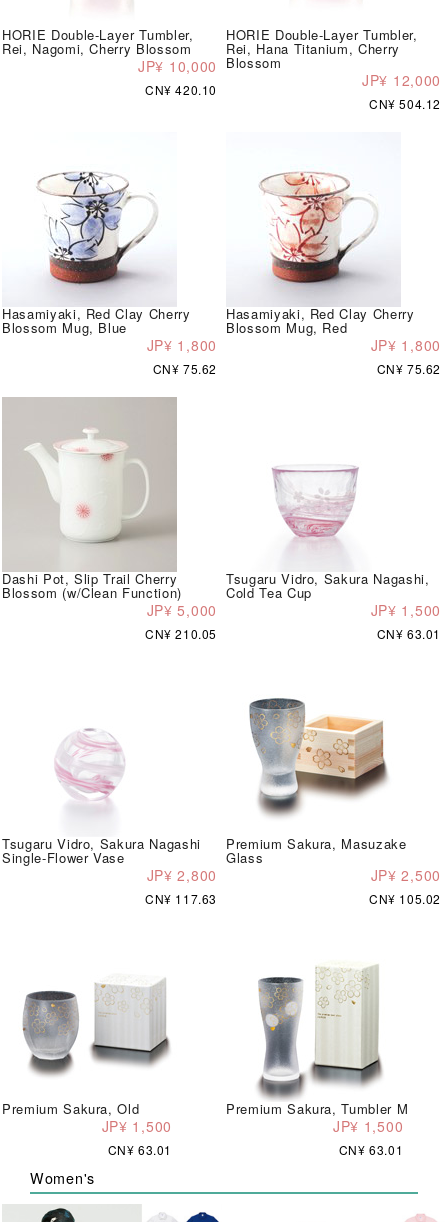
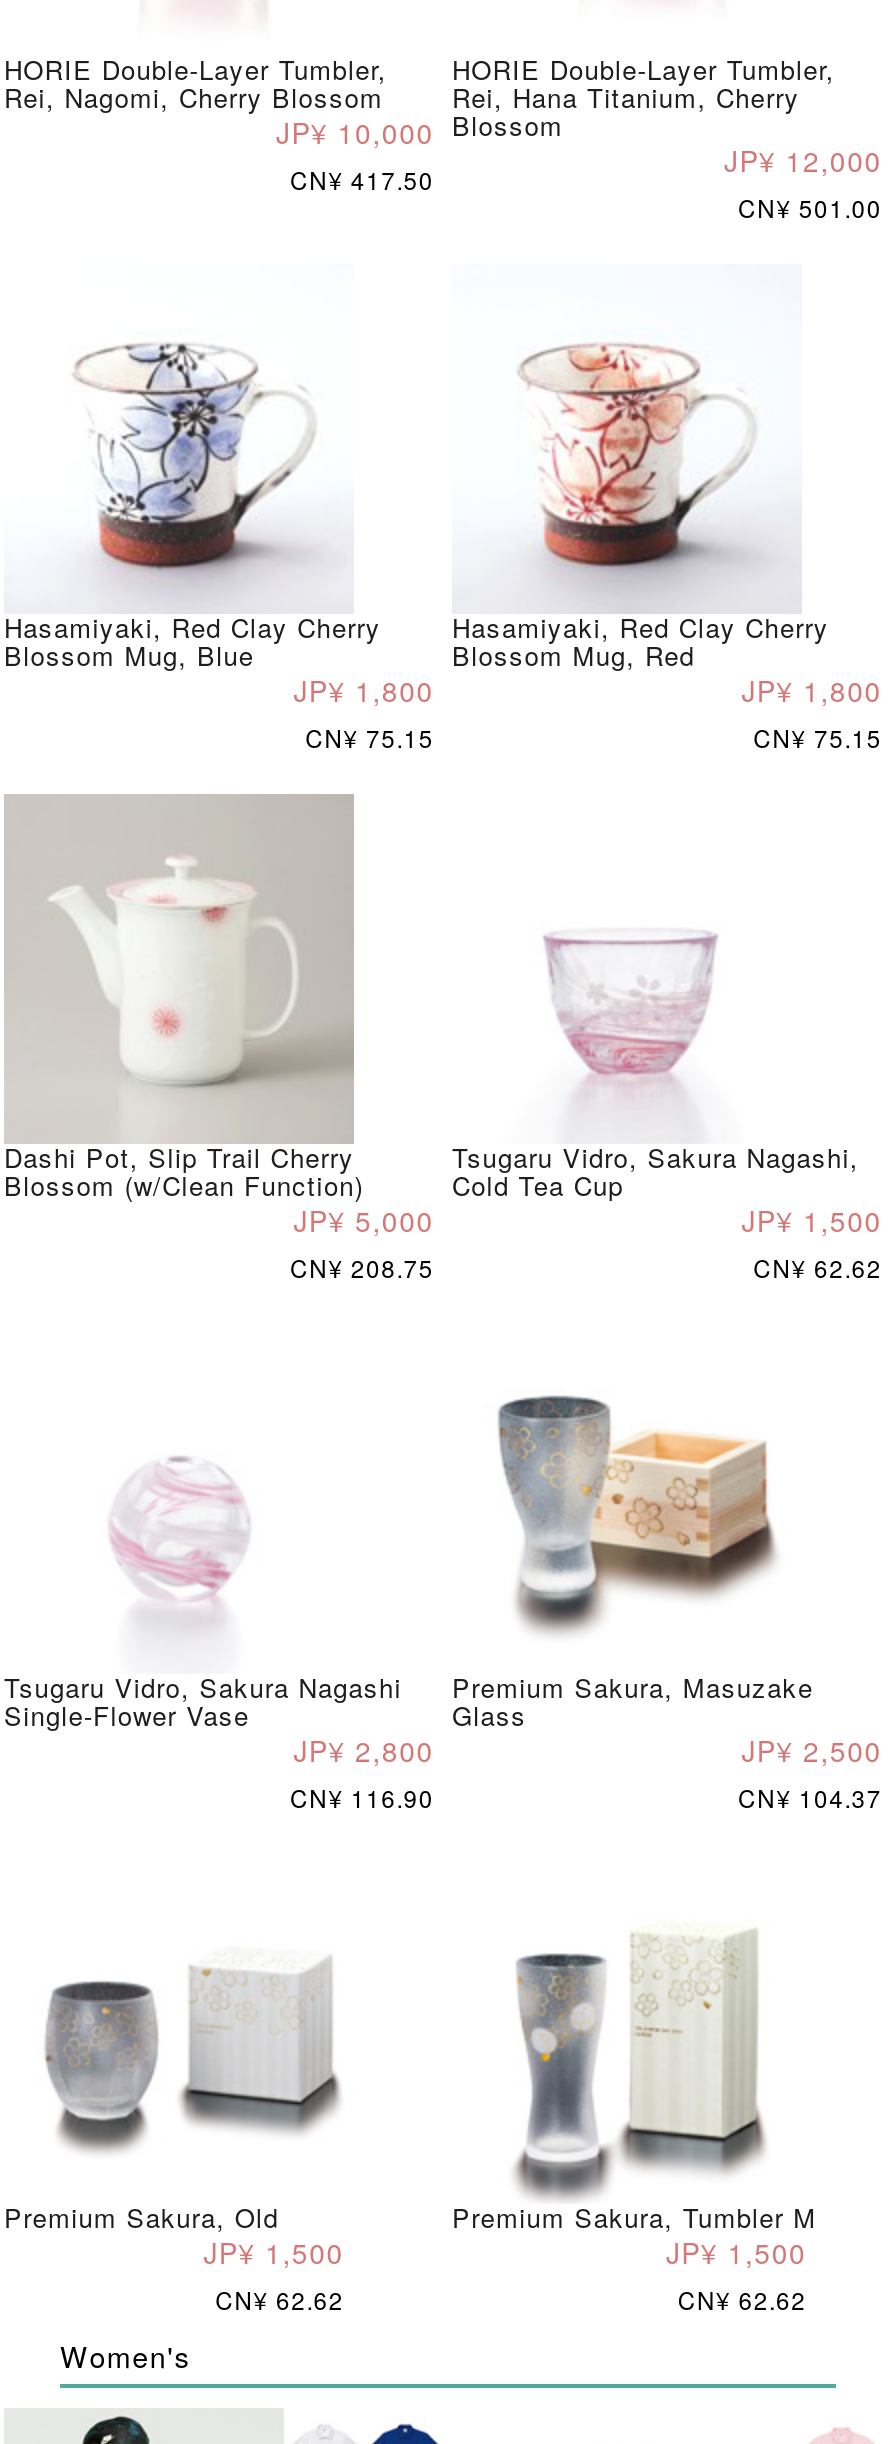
[145,80,217,97] CN¥ 420.10 -> [290,161,434,195] CN¥ 417.50
[369,94,441,111] CN¥ 504.12 -> [738,189,882,223] CN¥ 501.00
[153,359,217,376] CN¥ 75.62 -> [305,719,434,753] CN¥ 75.15
[377,359,441,376] CN¥ 75.62 -> [753,719,882,753] CN¥ 75.15
[145,624,217,641] CN¥ 210.05 -> [290,1249,434,1283] CN¥ 208.75
[377,624,441,641] CN¥ 63.01 -> [753,1249,882,1283] CN¥ 62.62
[145,889,217,906] CN¥ 117.63 -> [290,1779,434,1813] CN¥ 116.90
[369,889,441,906] CN¥ 105.02 -> [738,1779,882,1813] CN¥ 104.37
[108,1140,172,1157] CN¥ 63.01 -> [215,2281,344,2315] CN¥ 62.62
[339,1140,403,1157] CN¥ 63.01 -> [678,2281,806,2315] CN¥ 62.62

